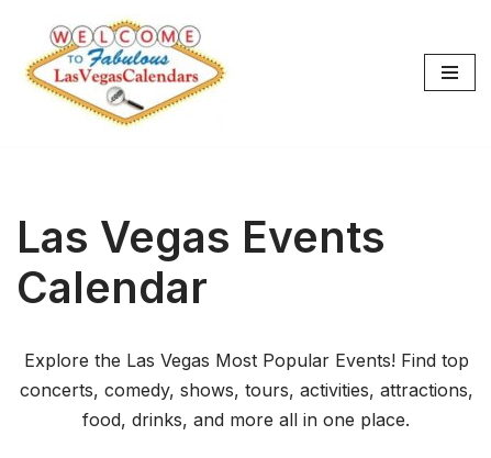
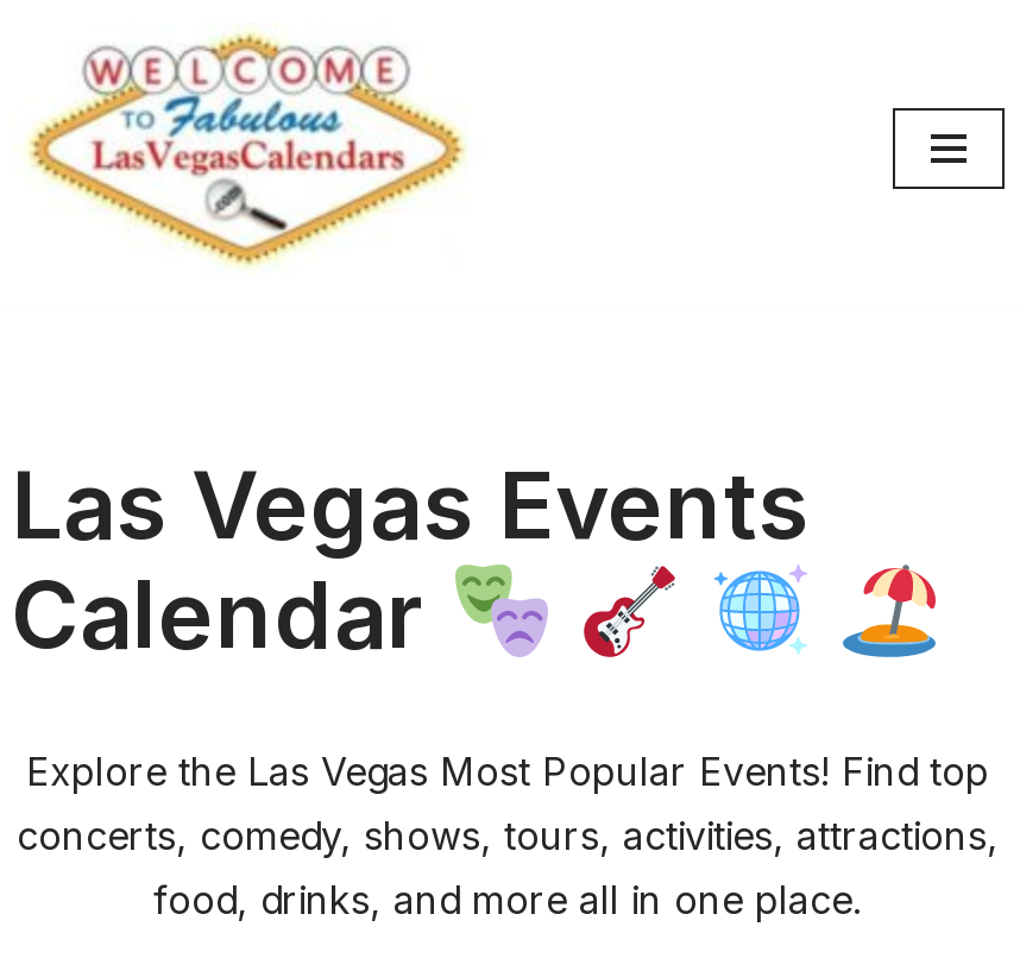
none -> [458,567,548,657] [image]
none -> [581,567,676,660] [image]
none -> [714,567,805,652] [image]
none -> [840,562,938,660] [image]

